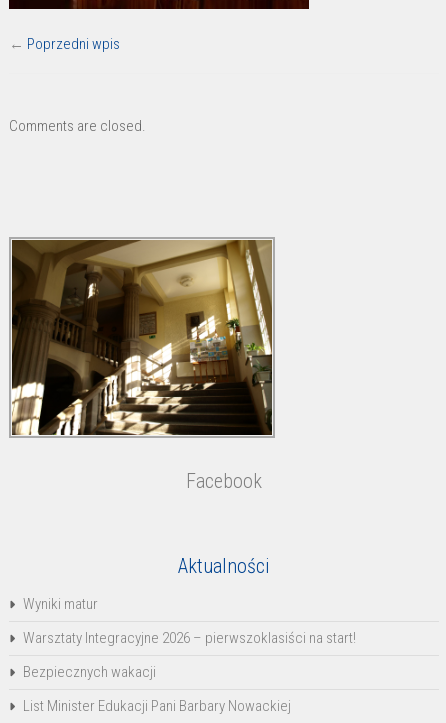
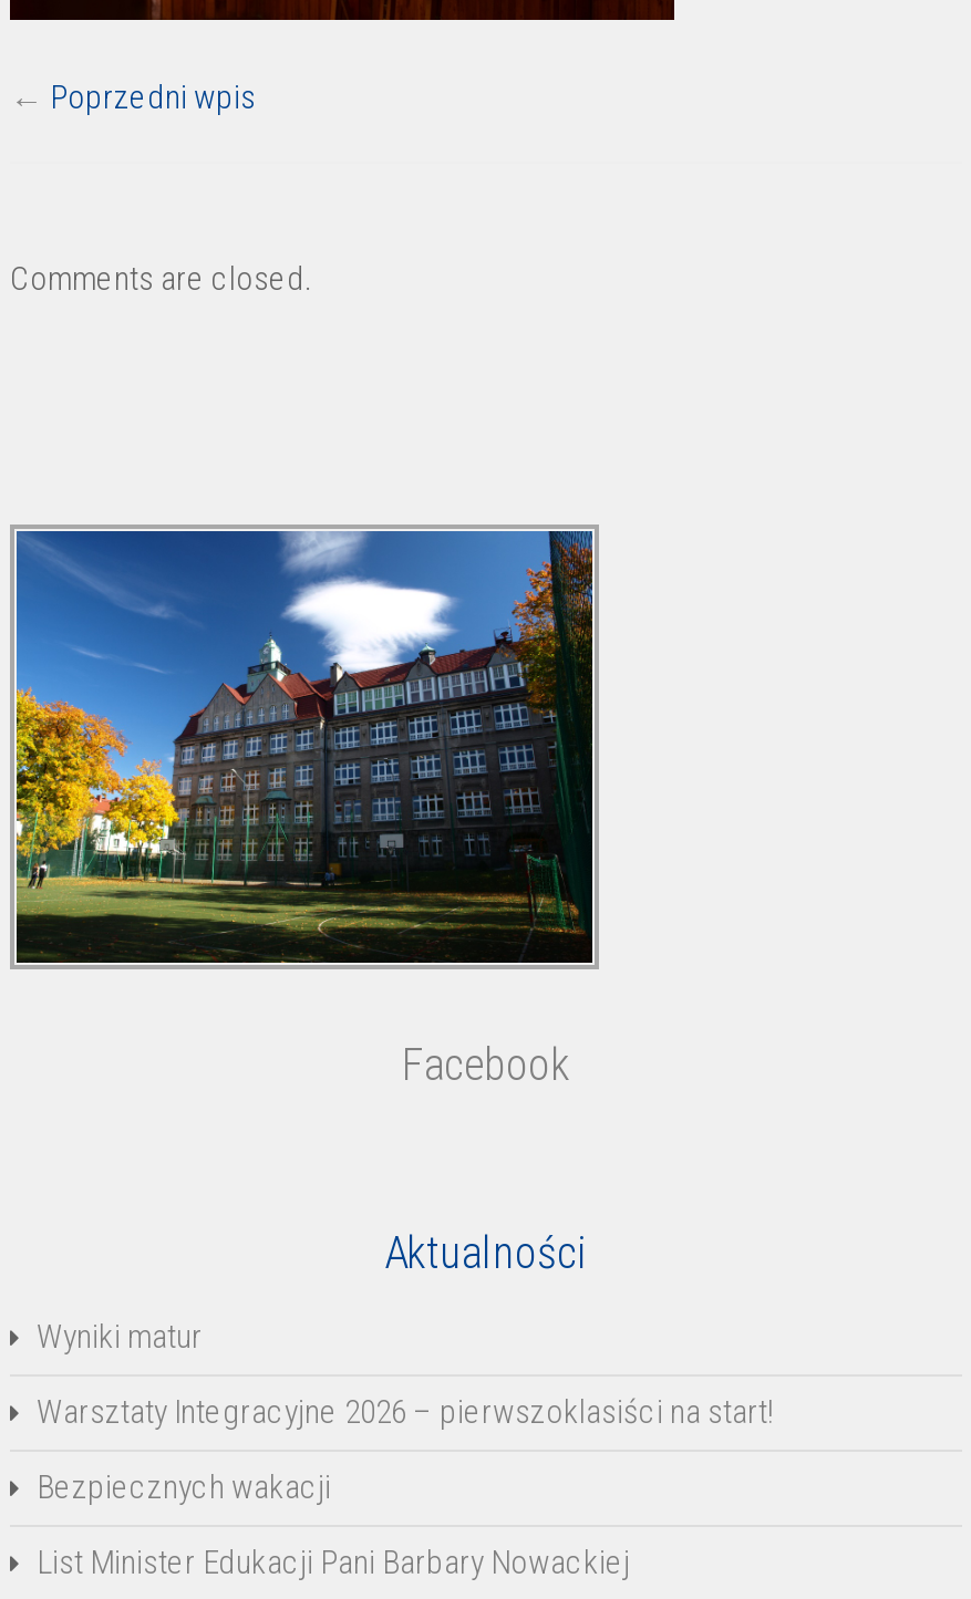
[11,239,272,436] [image] -> [14,529,595,965] [image]

